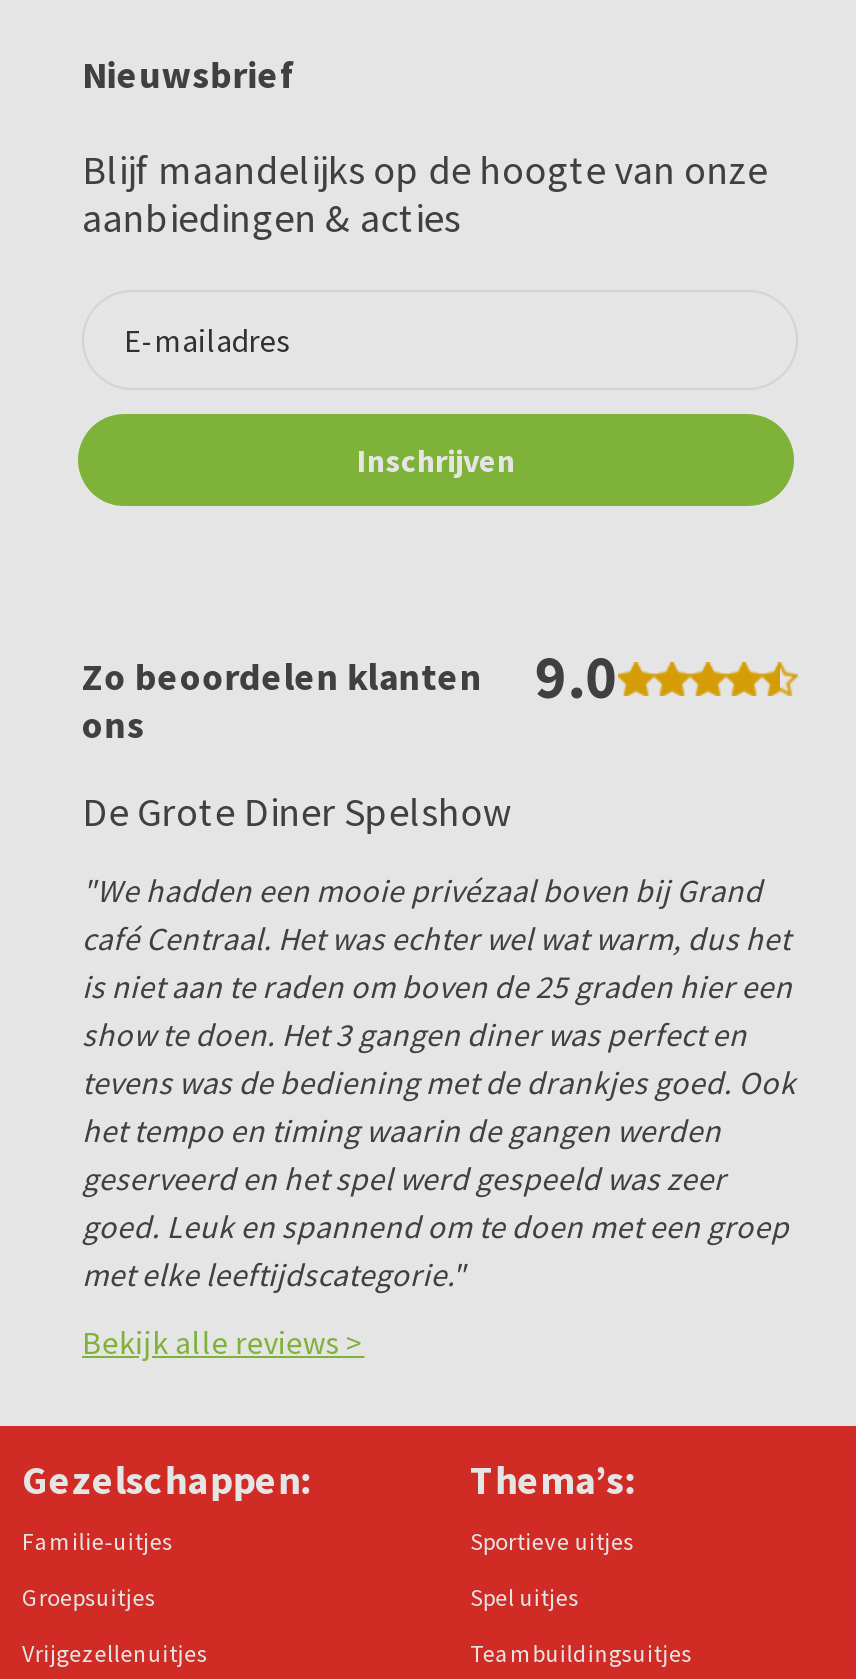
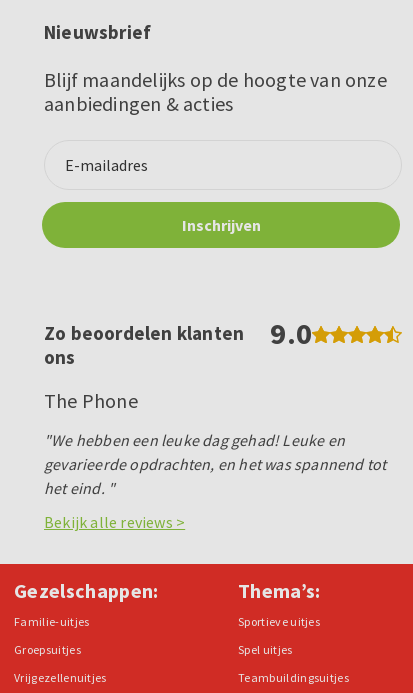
[82,786,511,836] De Grote Diner Spelshow -> [44,388,138,413] The Phone
[82,870,796,1294] "We hadden een mooie privézaal boven bij Grand | café Centraal. Het was echter wel wat warm, dus het | is niet aan te raden om boven de 25 graden hier een | show te doen. Het 3 gangen diner was perfect en | tevens was de bediening met de drankjes goed. Ook | het tempo en timing waarin de gangen werden | geserveerd en het spel werd gespeeld was zeer | goed. Leuk en spannend om te doen met een groep | met elke leeftijdscategorie." -> [44,430,386,498] "We hebben een leuke dag gehad! Leuke en | gevarieerde opdrachten, en het was spannend tot | het eind. "

